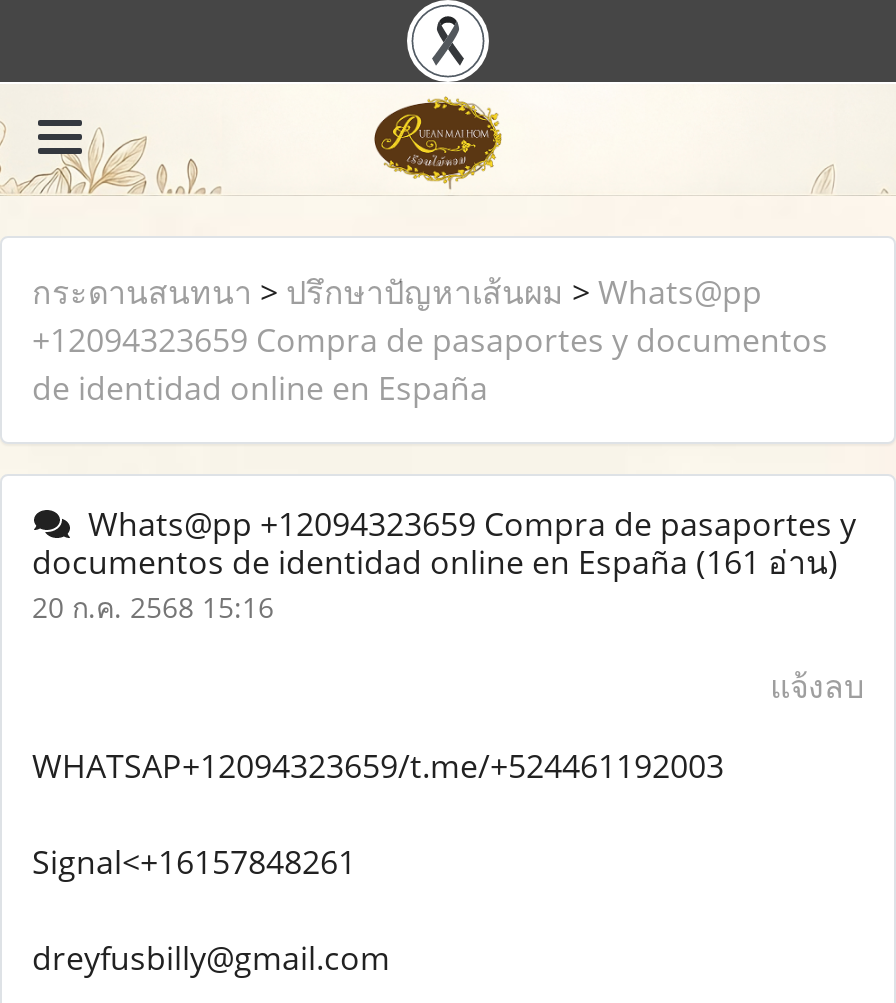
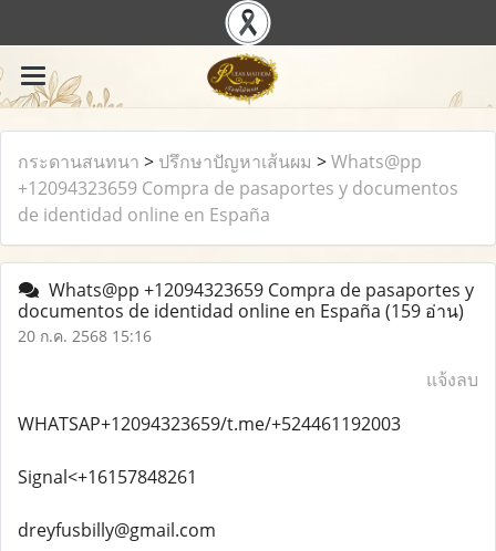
[32,540,838,584] documentos de identidad online en España (161 อ่าน) -> [18,299,464,323] documentos de identidad online en España (159 อ่าน)

